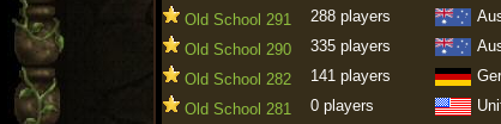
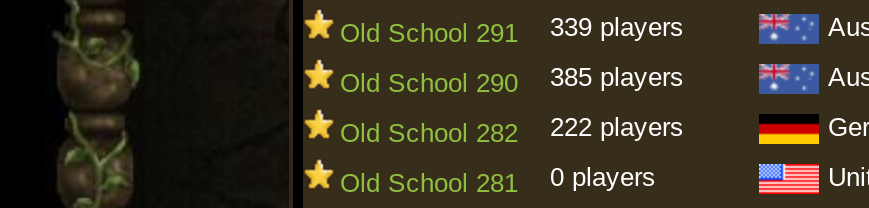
[184,7,390,29] Old School 291 288 players -> [340,12,684,48] Old School 291 339 players
[184,37,390,58] Old School 290 335 players -> [340,62,684,98] Old School 290 385 players
[184,67,390,88] Old School 282 141 players -> [340,112,684,148] Old School 282 222 players

